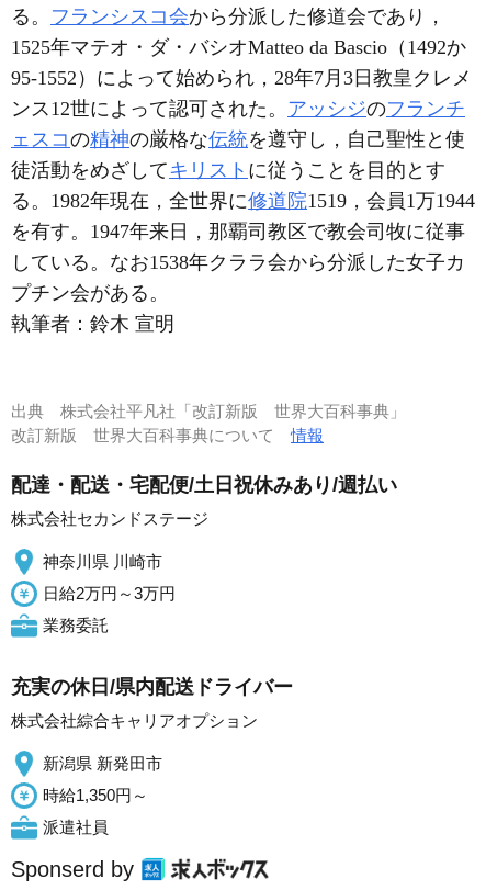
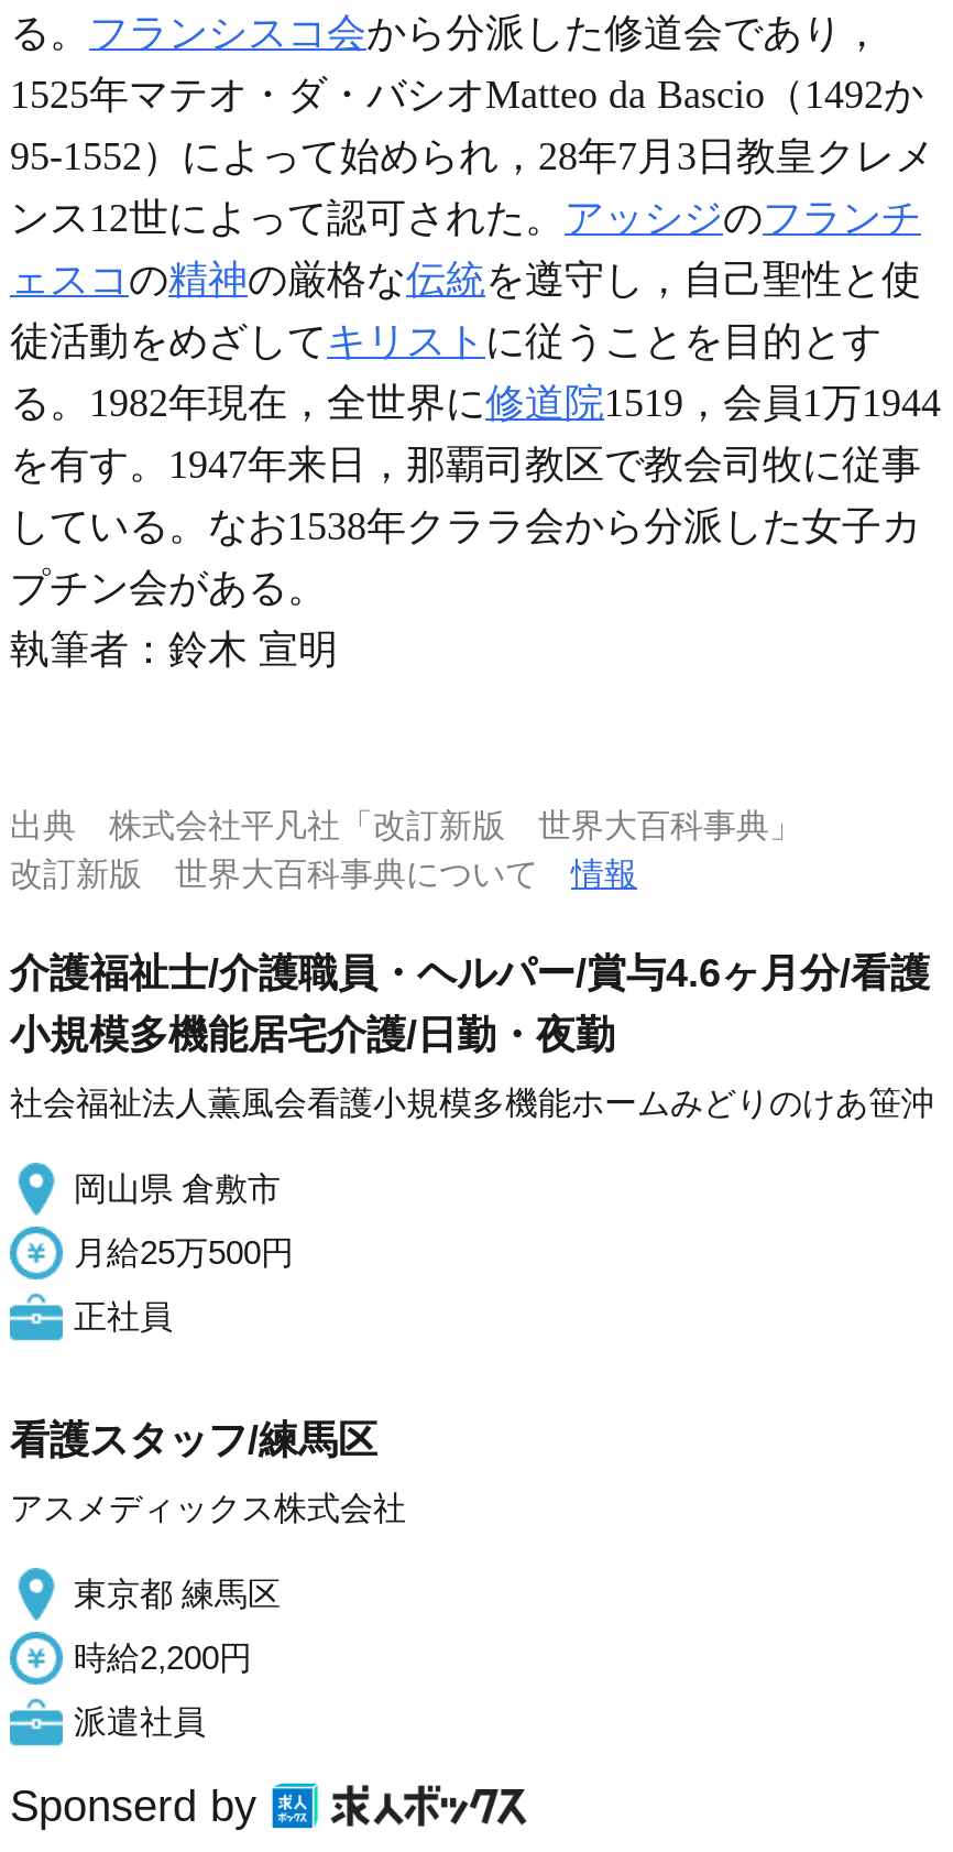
[11,474,397,495] 配達・配送・宅配便/土日祝休みあり/週払い -> [10,950,930,1056] 介護福祉士/介護職員・ヘルパー/賞与4.6ヶ月分/看護 | 小規模多機能居宅介護/日勤・夜勤
[11,509,208,527] 株式会社セカンドステージ -> [10,1082,934,1120] 社会福祉法人薫風会看護小規模多機能ホームみどりのけあ笹沖
[43,551,162,570] 神奈川県 川崎市 -> [74,1168,281,1206] 岡山県 倉敷市
[43,583,176,602] 日給2万円～3万円 -> [74,1232,294,1270] 月給25万500円
[43,615,109,634] 業務委託 -> [74,1296,173,1333] 正社員
[11,675,293,697] 充実の休日/県内配送ドライバー -> [10,1417,377,1461] 看護スタッフ/練馬区
[11,711,258,729] 株式会社綜合キャリアオプション -> [10,1488,406,1525] アスメディックス株式会社
[43,753,162,772] 新潟県 新発田市 -> [74,1573,281,1611] 東京都 練馬区
[43,785,148,804] 時給1,350円～ -> [74,1637,252,1675] 時給2,200円

